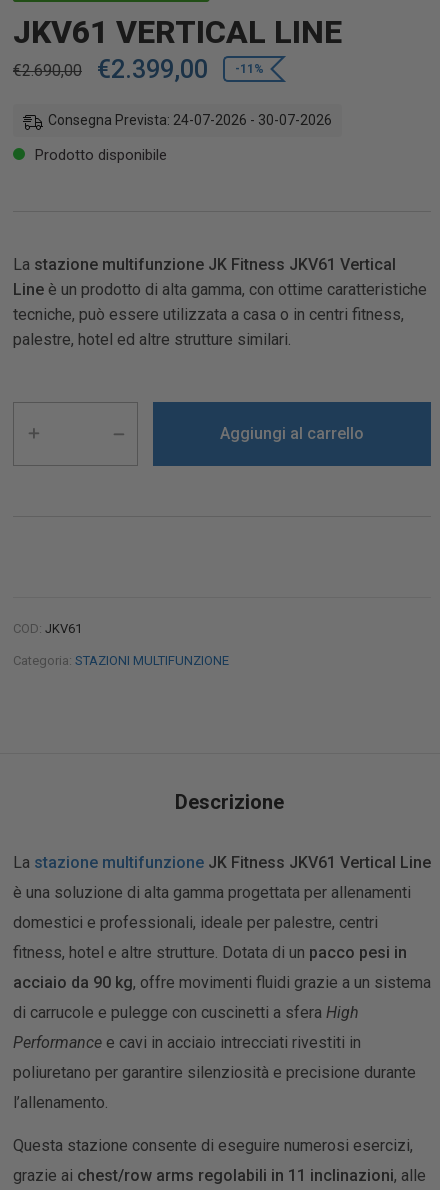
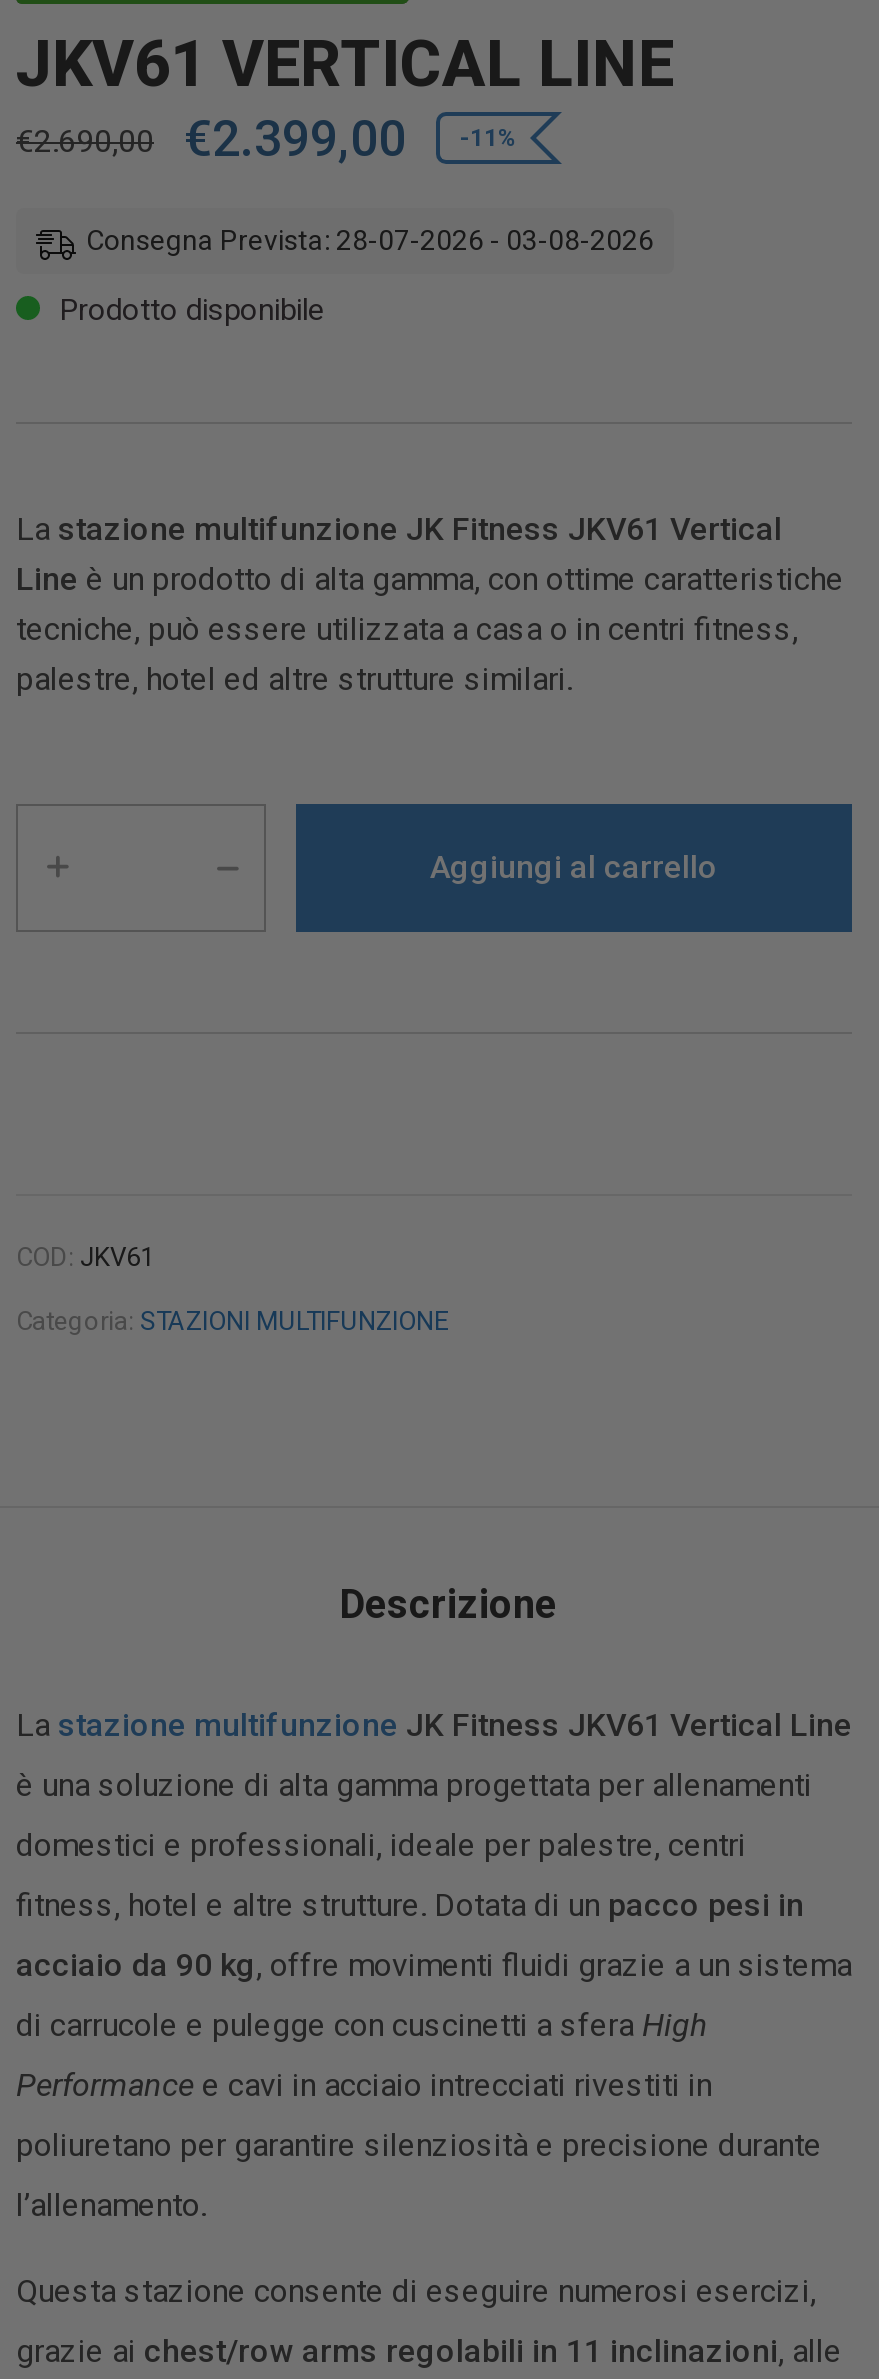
[48,112,332,128] Consegna Prevista: 24-07-2026 - 30-07-2026 -> [86,225,654,257] Consegna Prevista: 28-07-2026 - 03-08-2026

